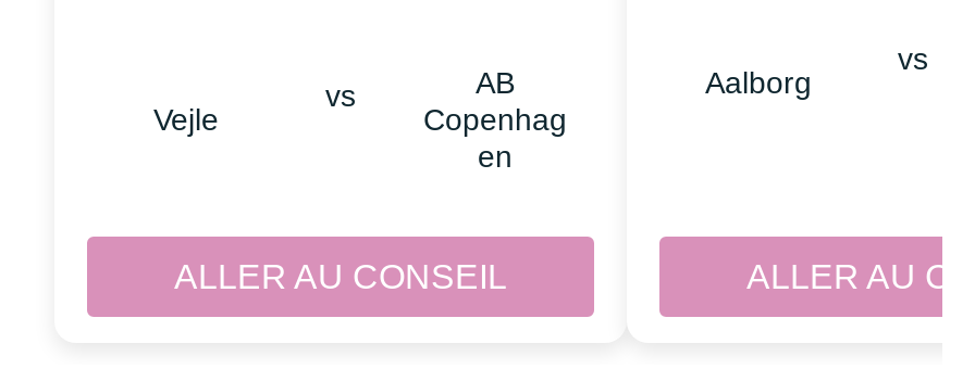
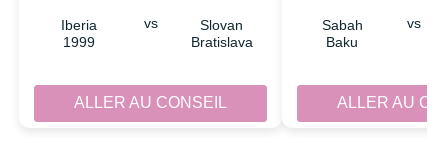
[423,64,567,173] AB | Copenhag | en -> [190,16,252,49] Slovan | Bratislava
[705,64,812,99] Aalborg -> [322,16,363,49] Sabah | Baku
[153,101,219,136] Vejle -> [61,16,97,49] Iberia | 1999

